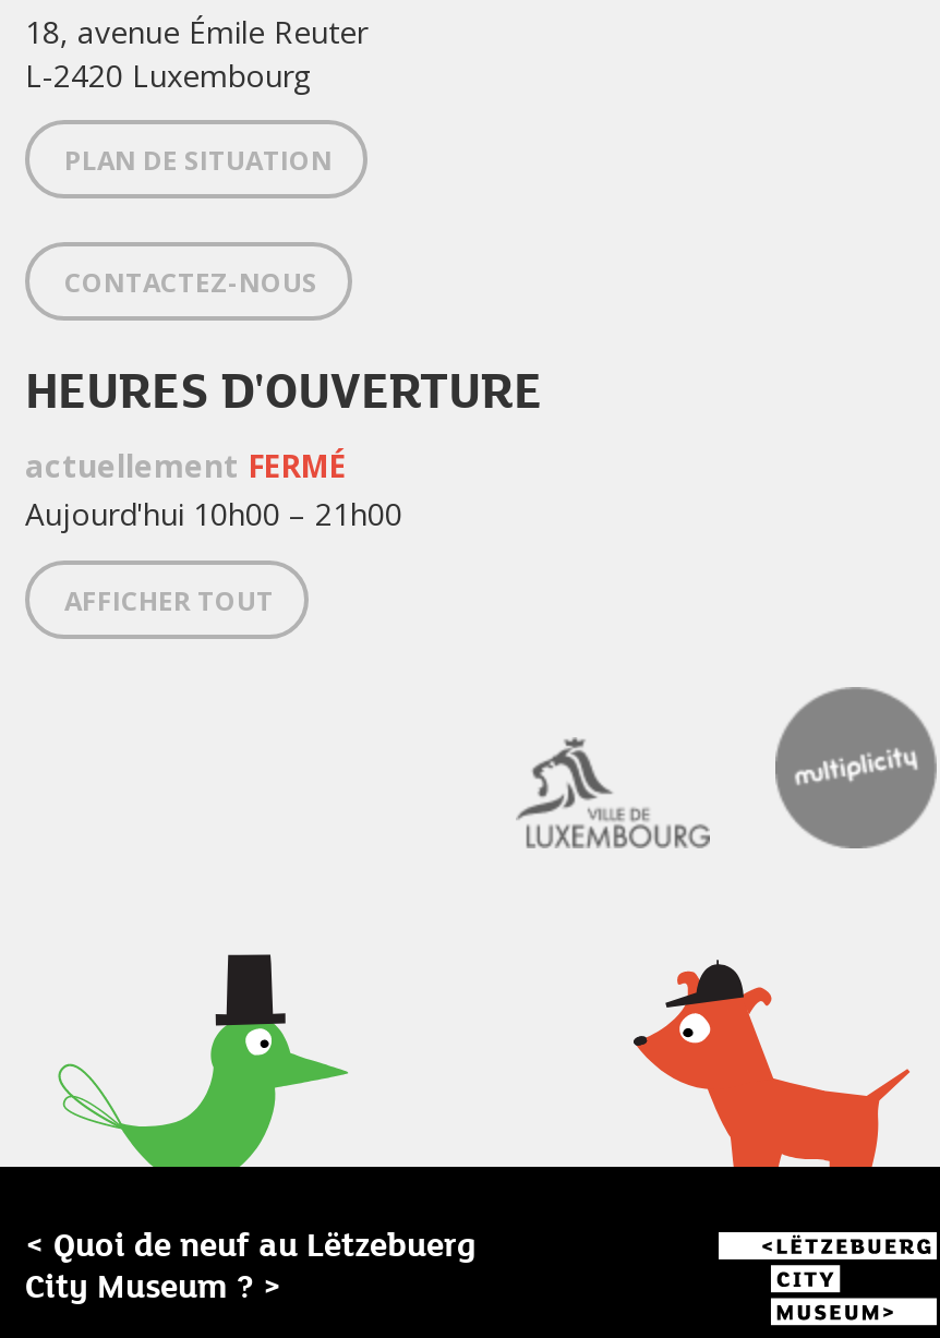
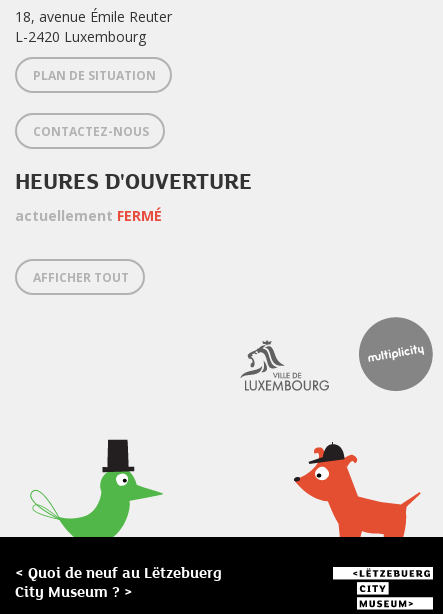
[25,493,402,534] Aujourd'hui 10h00 – 21h00 -> none

